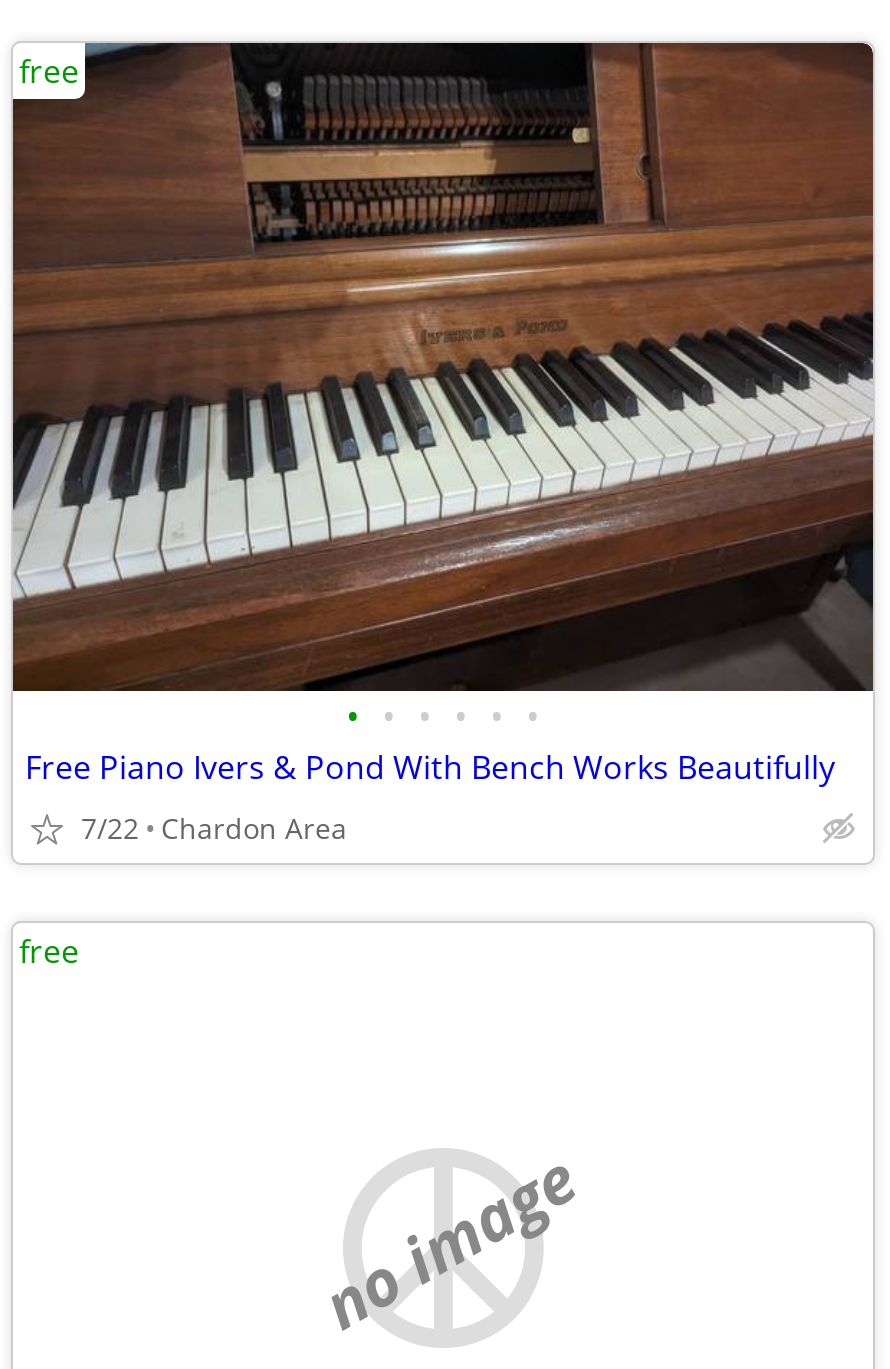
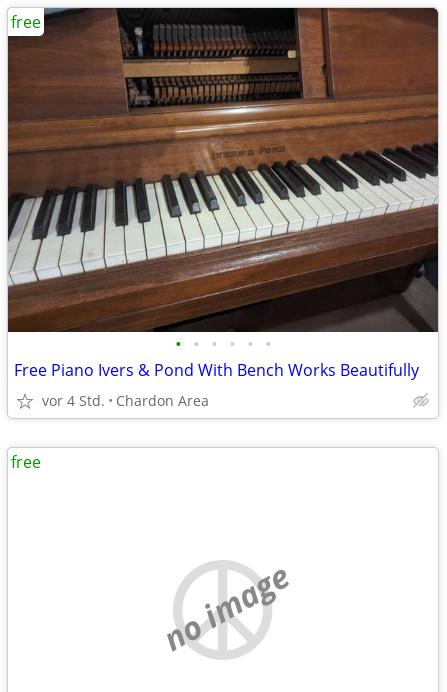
[81,809,347,847] 7/22 Chardon Area -> [42,391,209,410] vor 4 Std. Chardon Area

